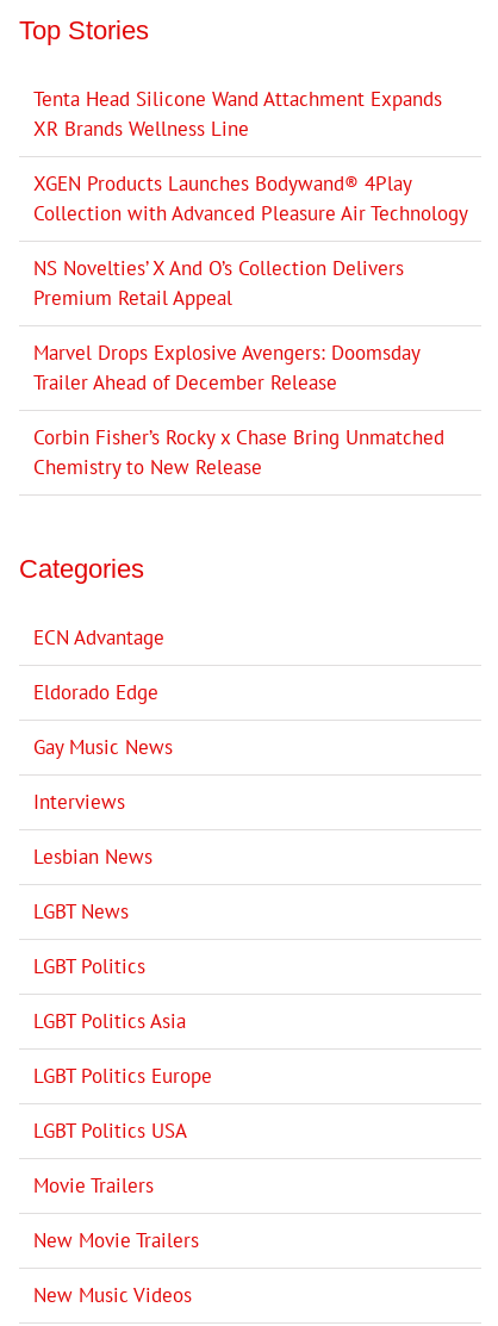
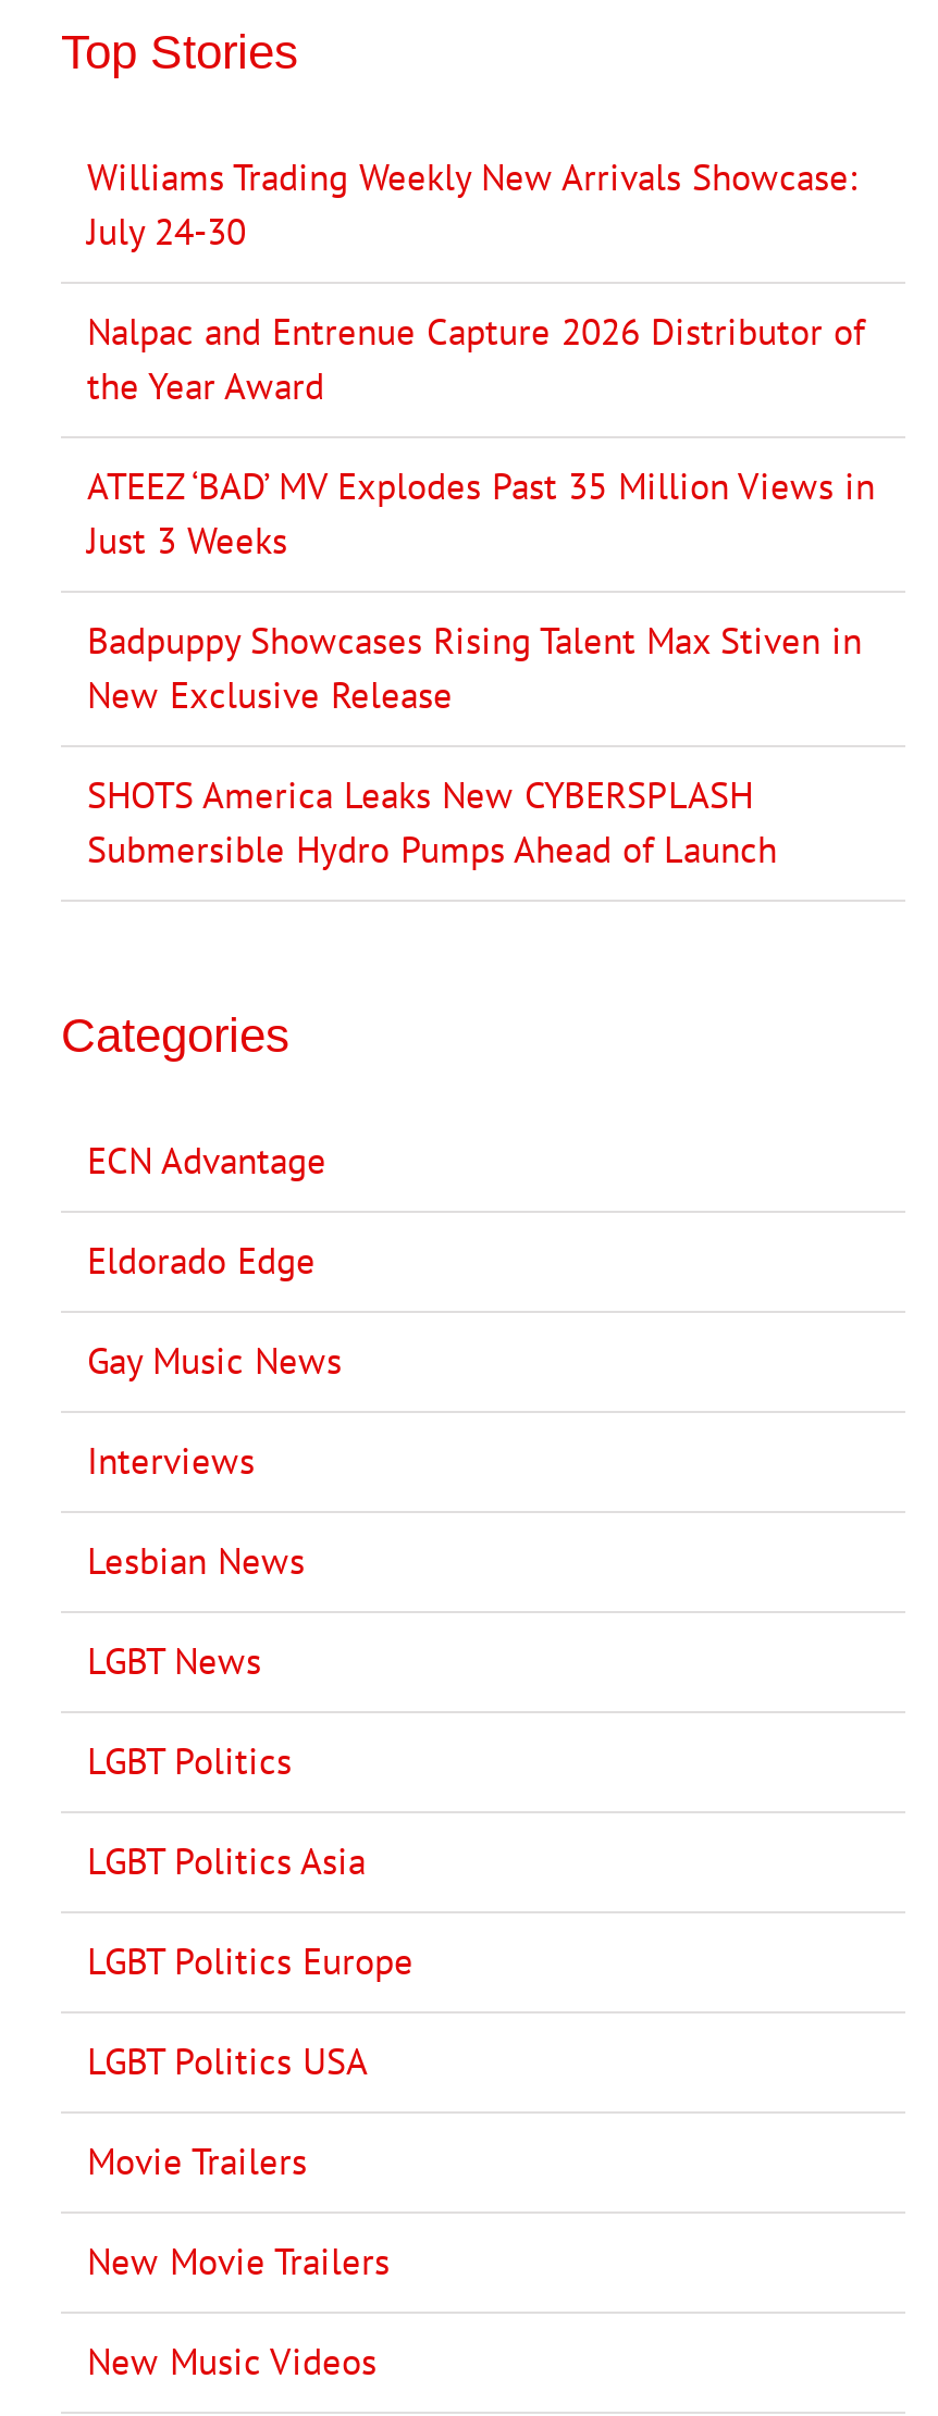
[33,86,442,142] Tenta Head Silicone Wand Attachment Expands | XR Brands Wellness Line -> [87,153,857,255] Williams Trading Weekly New Arrivals Showcase: | July 24-30
[33,170,468,226] XGEN Products Launches Bodywand® 4Play | Collection with Advanced Pleasure Air Technology -> [87,307,864,410] Nalpac and Entrenue Capture 2026 Distributor of | the Year Award
[33,255,404,311] NS Novelties’ X And O’s Collection Delivers | Premium Retail Appeal -> [87,462,875,564] ATEEZ ‘BAD’ MV Explodes Past 35 Million Views in | Just 3 Weeks
[33,339,419,395] Marvel Drops Explosive Avengers: Doomsday | Trailer Ahead of December Release -> [87,616,862,719] Badpuppy Showcases Rising Talent Max Stiven in | New Exclusive Release
[33,424,444,480] Corbin Fisher’s Rocky x Chase Bring Unmatched | Chemistry to New Release -> [87,771,777,873] SHOTS America Leaks New CYBERSPLASH | Submersible Hydro Pumps Ahead of Launch

